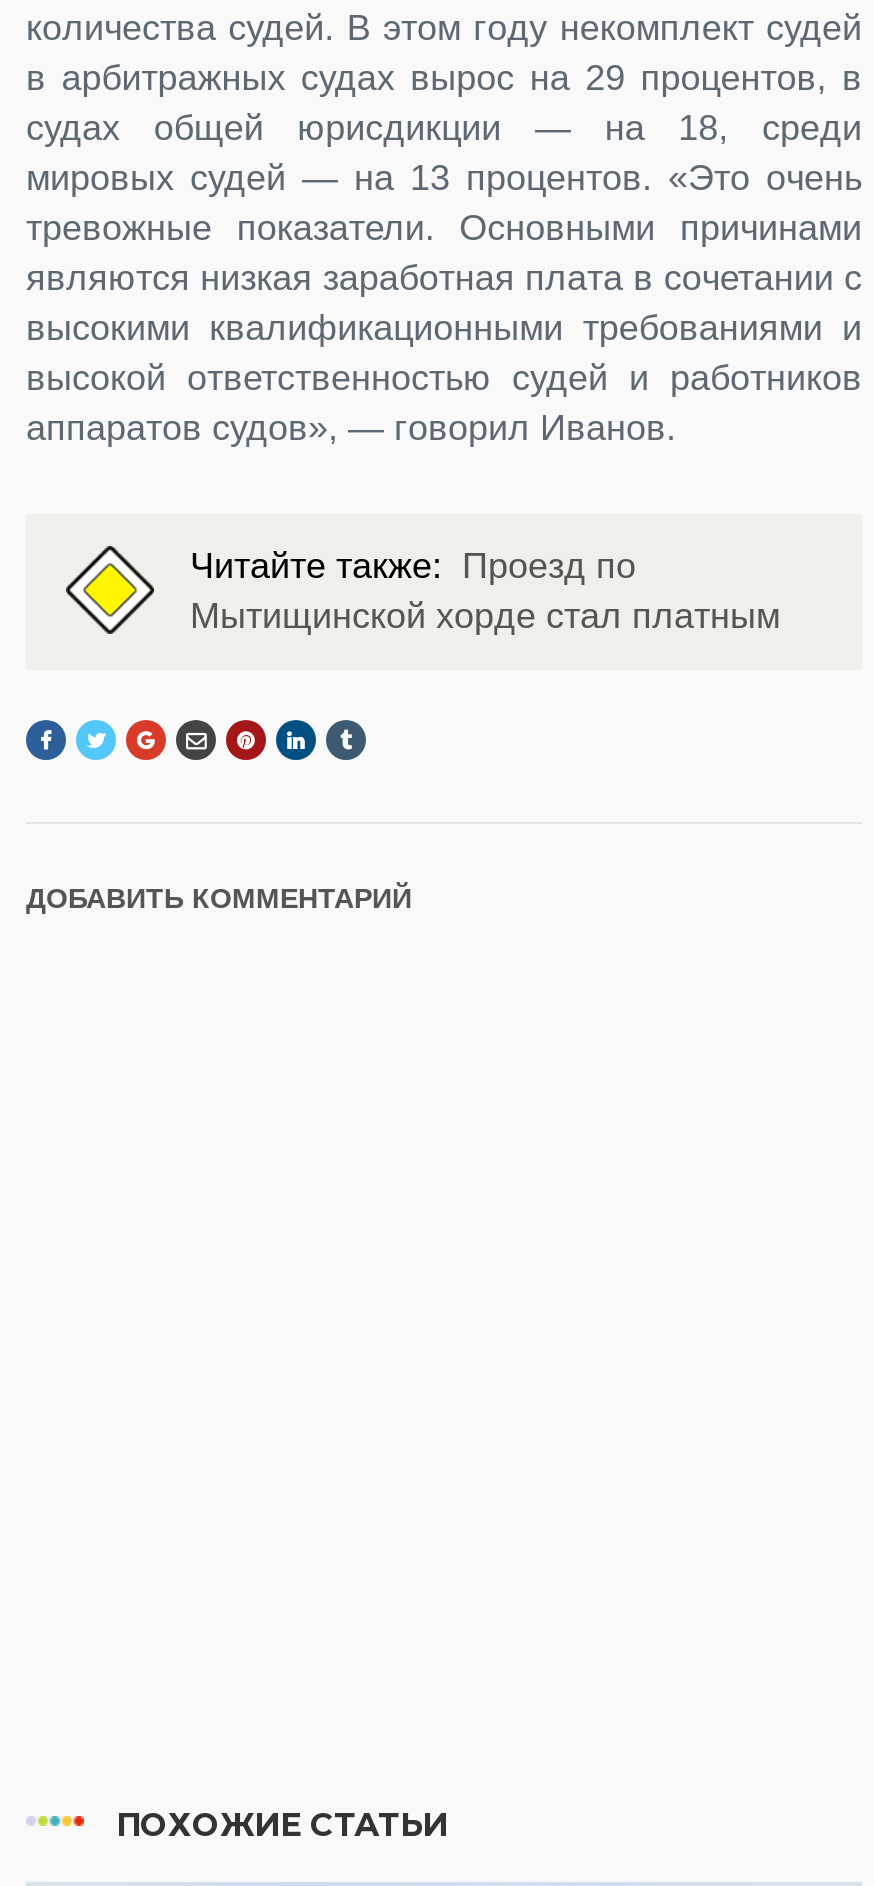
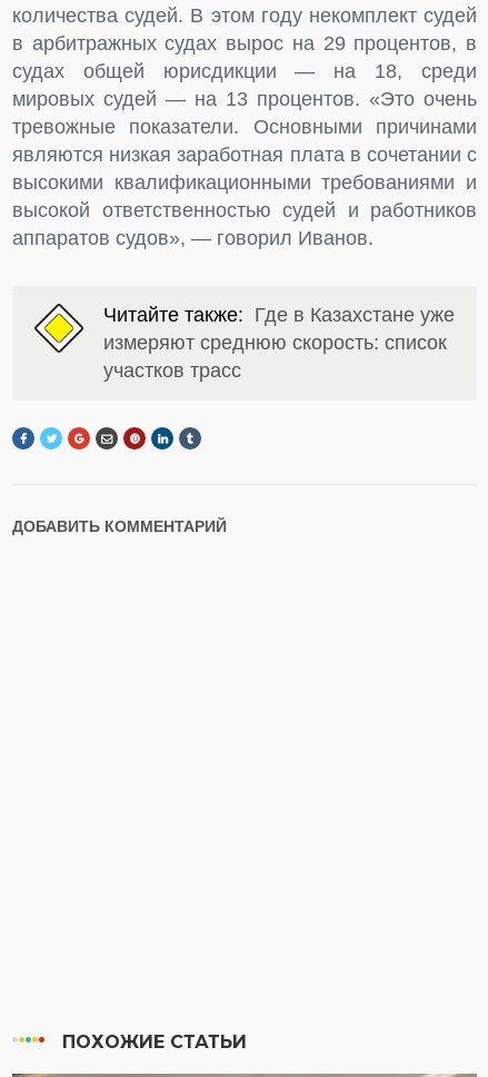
[190,545,780,635] Читайте также: Проезд по | Мытищинской хорде стал платным -> [103,303,455,381] Читайте также: Где в Казахстане уже | измеряют среднюю скорость: список | участков трасс

